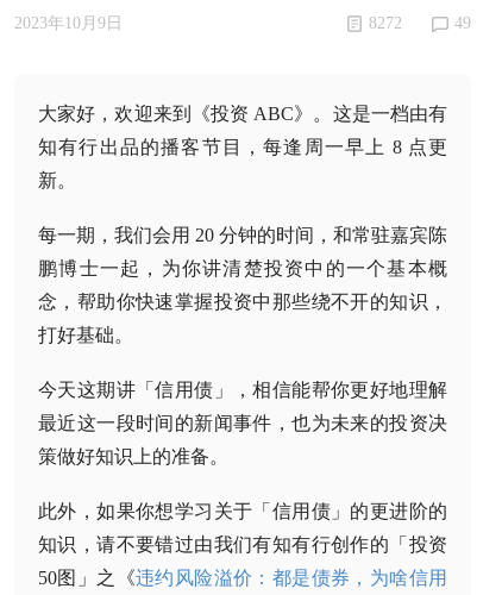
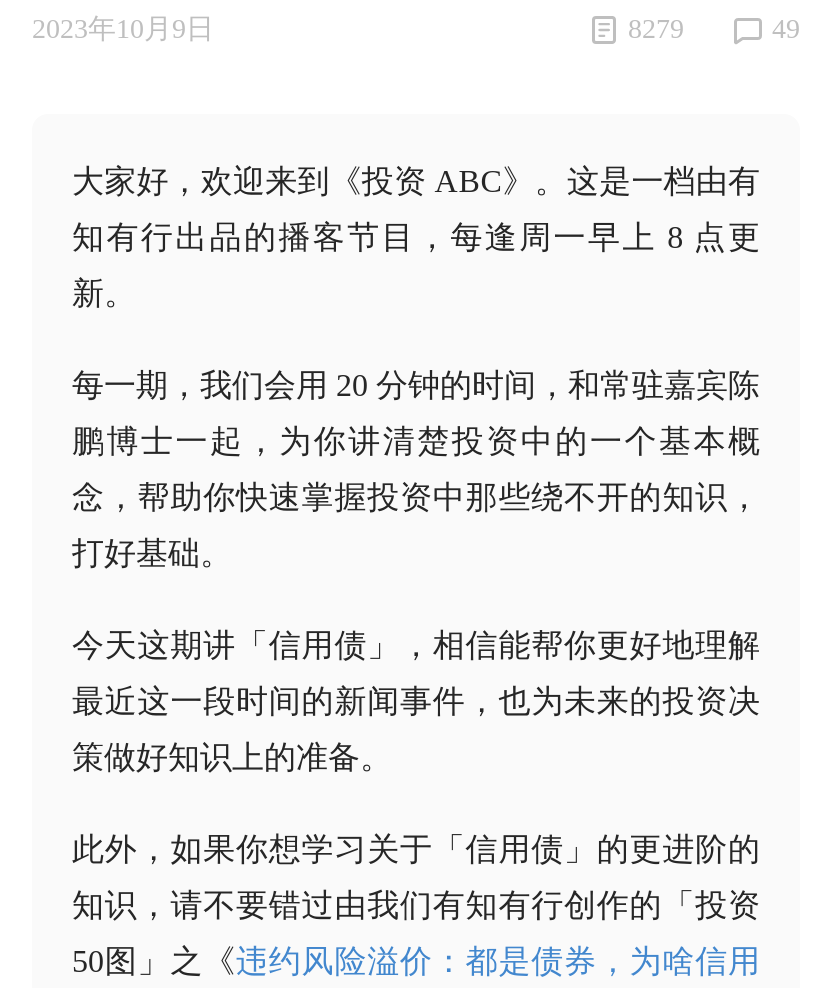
[369,14,402,32] 8272 -> [628,13,684,43] 8279

